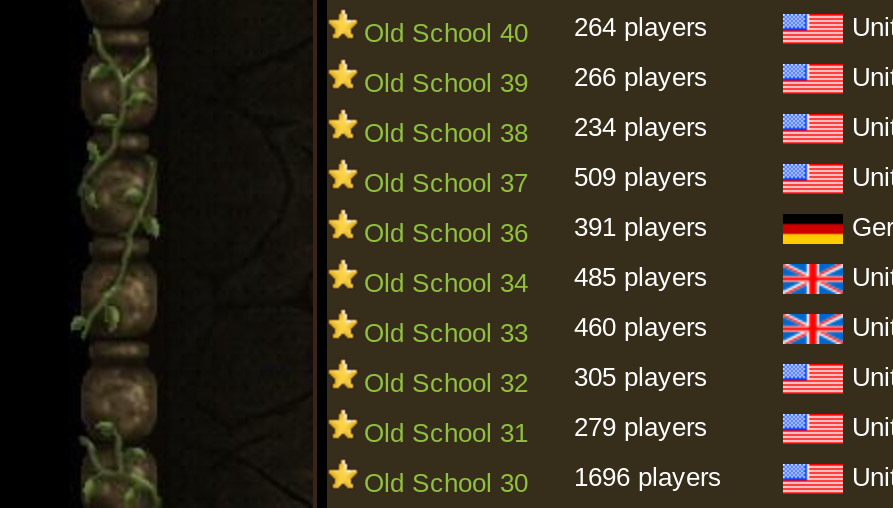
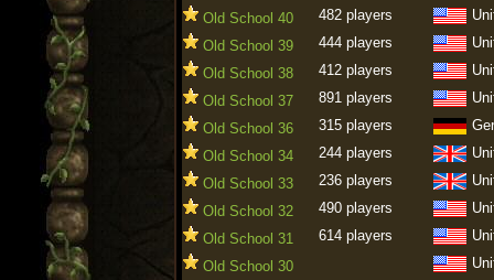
[364,12,708,48] Old School 40 264 players -> [202,7,392,26] Old School 40 482 players
[364,62,708,98] Old School 39 266 players -> [202,34,392,54] Old School 39 444 players
[364,112,708,148] Old School 38 234 players -> [202,62,392,82] Old School 38 412 players
[364,162,708,198] Old School 37 509 players -> [202,89,392,109] Old School 37 891 players
[364,212,708,248] Old School 36 391 players -> [202,117,392,137] Old School 36 315 players
[364,262,708,298] Old School 34 485 players -> [202,144,392,164] Old School 34 244 players
[364,312,708,348] Old School 33 460 players -> [202,172,392,192] Old School 33 236 players
[364,362,708,398] Old School 32 305 players -> [202,200,392,219] Old School 32 490 players
[364,412,708,448] Old School 31 279 players -> [202,227,392,247] Old School 31 614 players
[574,462,722,492] 1696 players -> none

